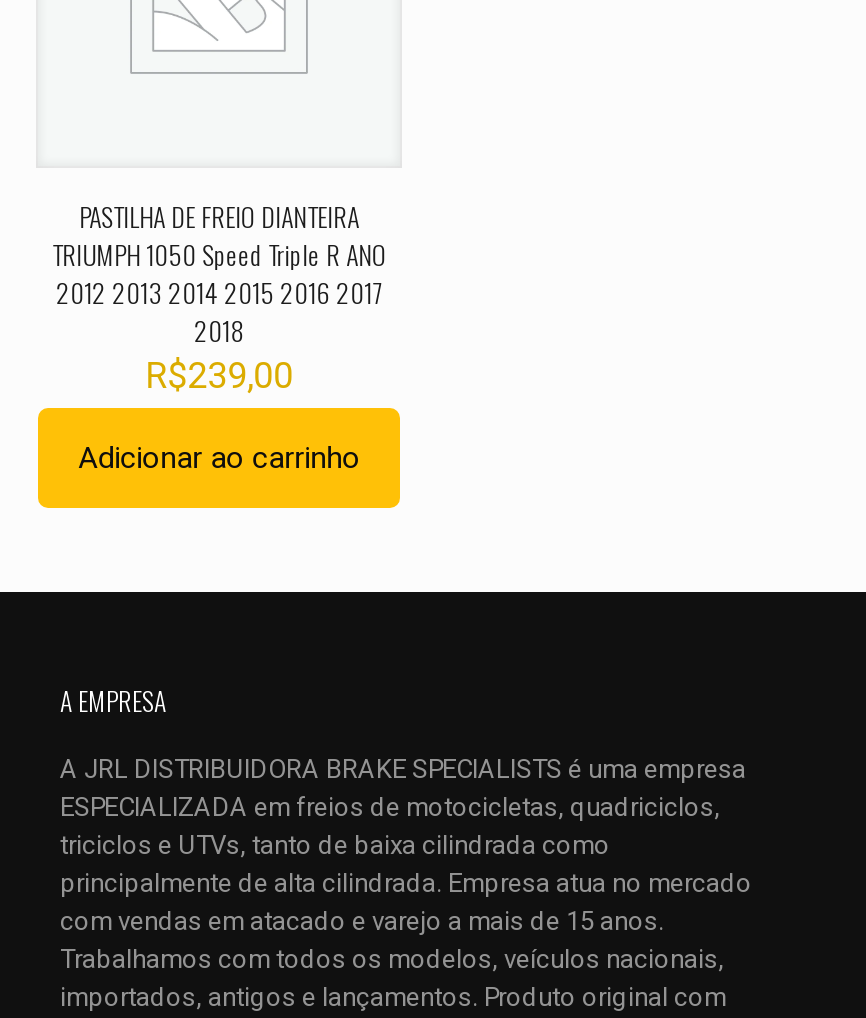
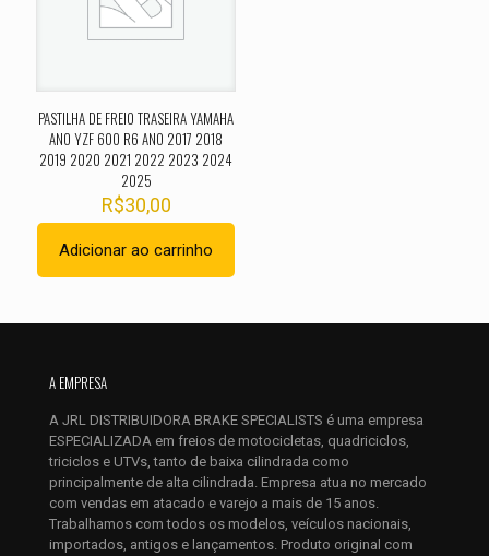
[52,197,386,397] PASTILHA DE FREIO DIANTEIRA | TRIUMPH 1050 Speed Triple R ANO | 2012 2013 2014 2015 2016 2017 | 2018 | R$239,00 -> [38,107,234,217] PASTILHA DE FREIO TRASEIRA YAMAHA | ANO YZF 600 R6 ANO 2017 2018 | 2019 2020 2021 2022 2023 2024 | 2025 | R$30,00

